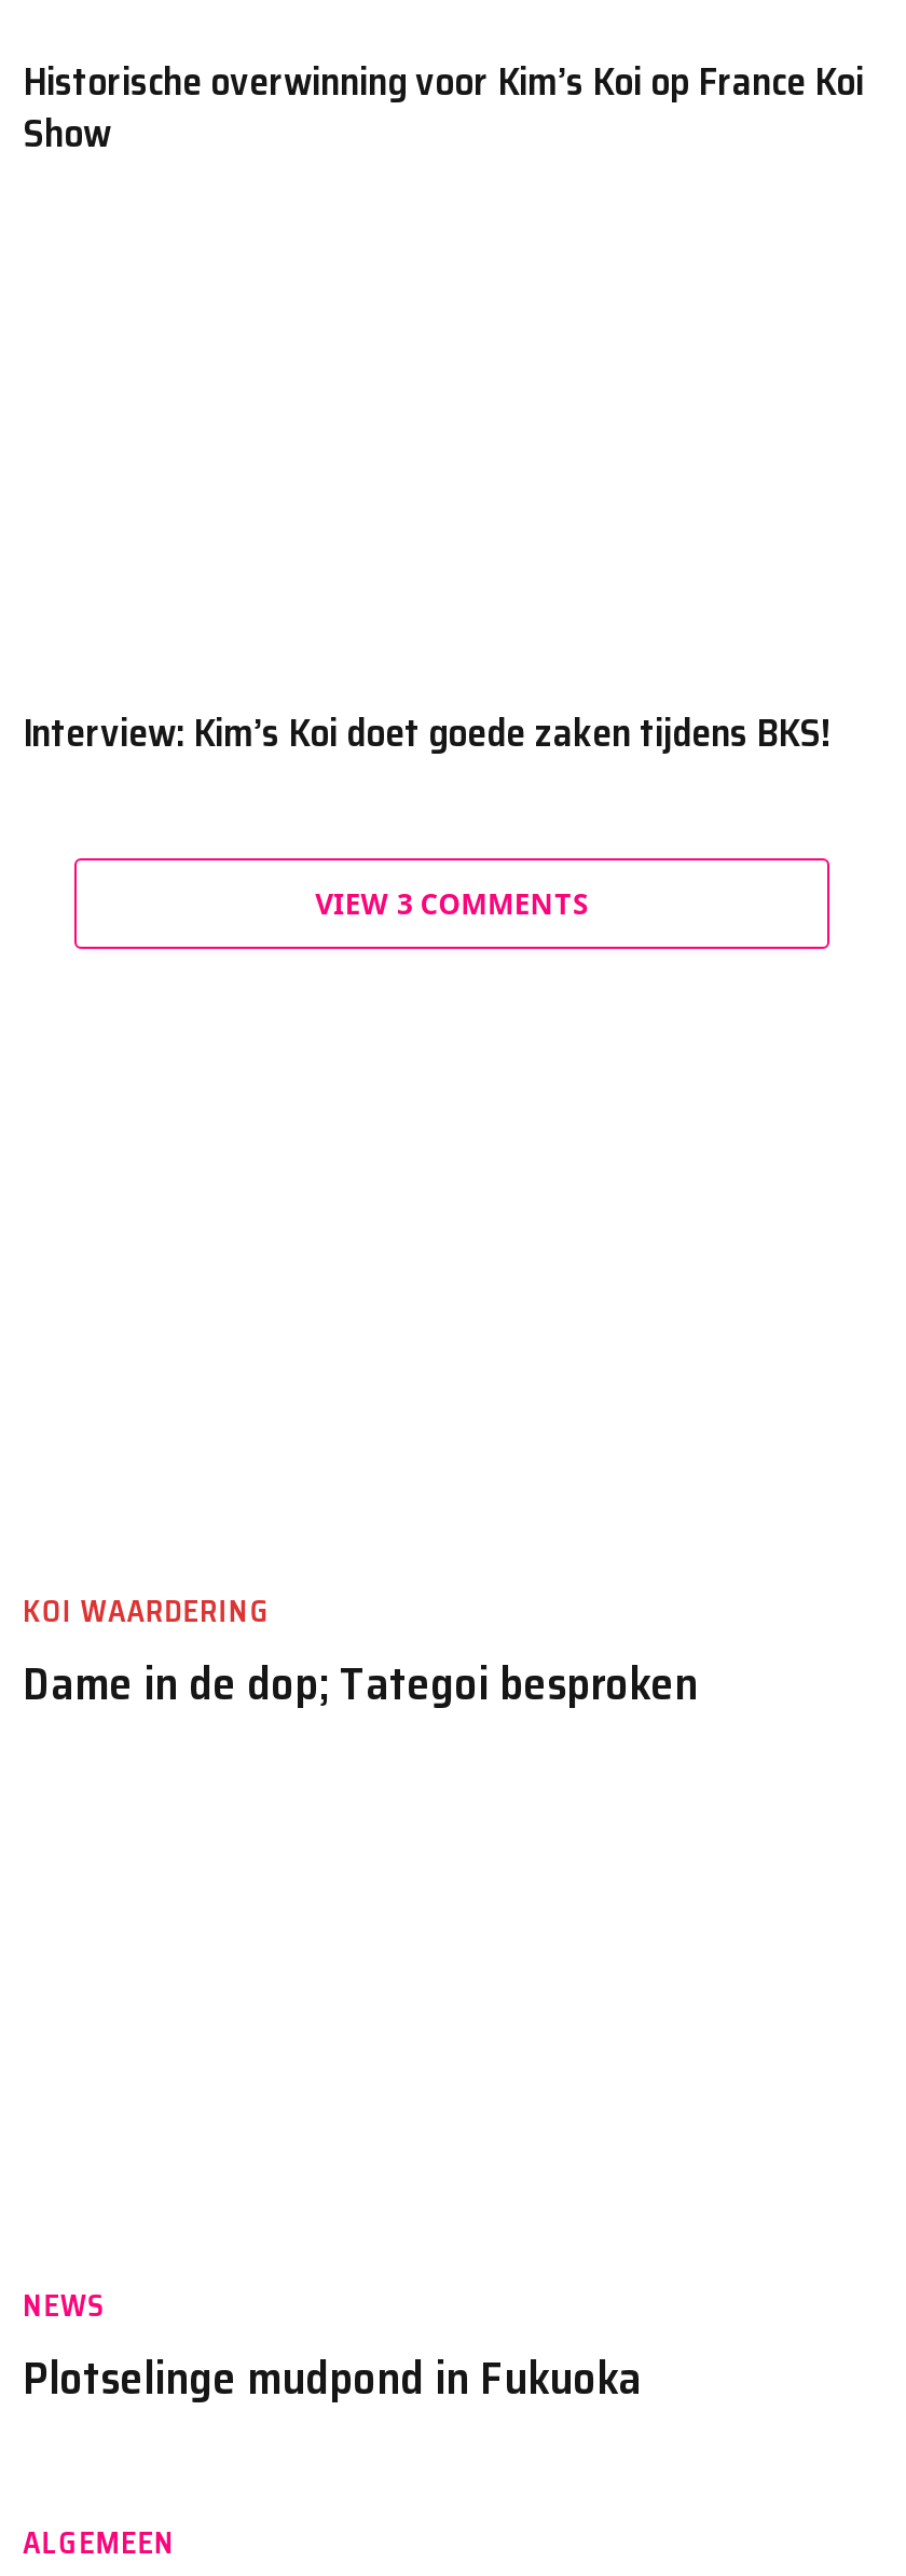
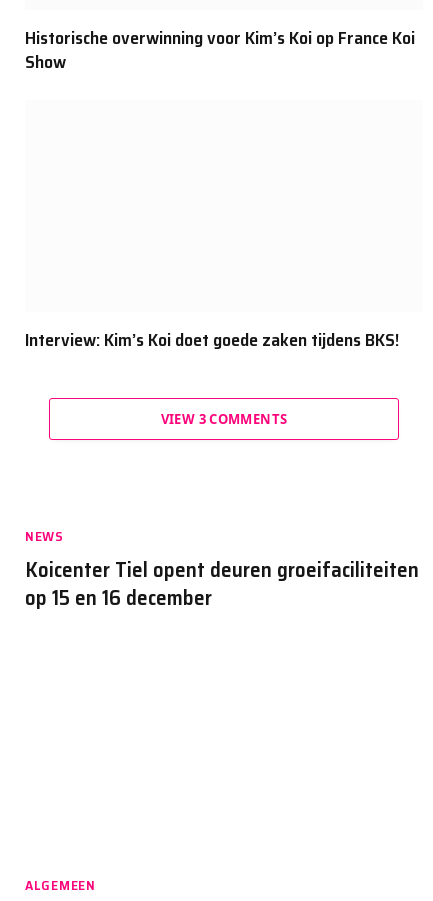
[23,1588,698,1720] KOI WAARDERING | Dame in de dop; Tategoi besproken -> none
moved [23,2282,106,2329] -> [25,525,64,547]: NEWS
[23,2342,642,2413] Plotselinge mudpond in Fukuoka -> [25,553,419,614] Koicenter Tiel opent deuren groeifaciliteiten | op 15 en 16 december

